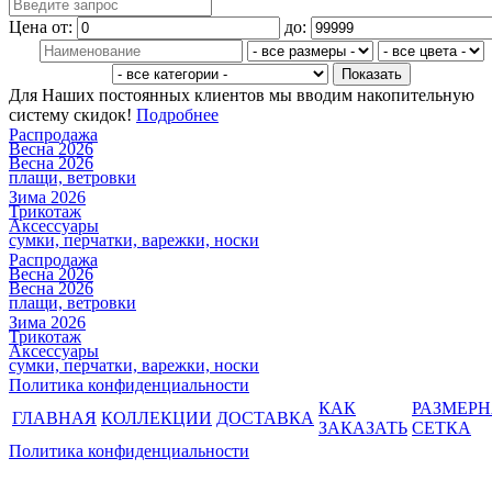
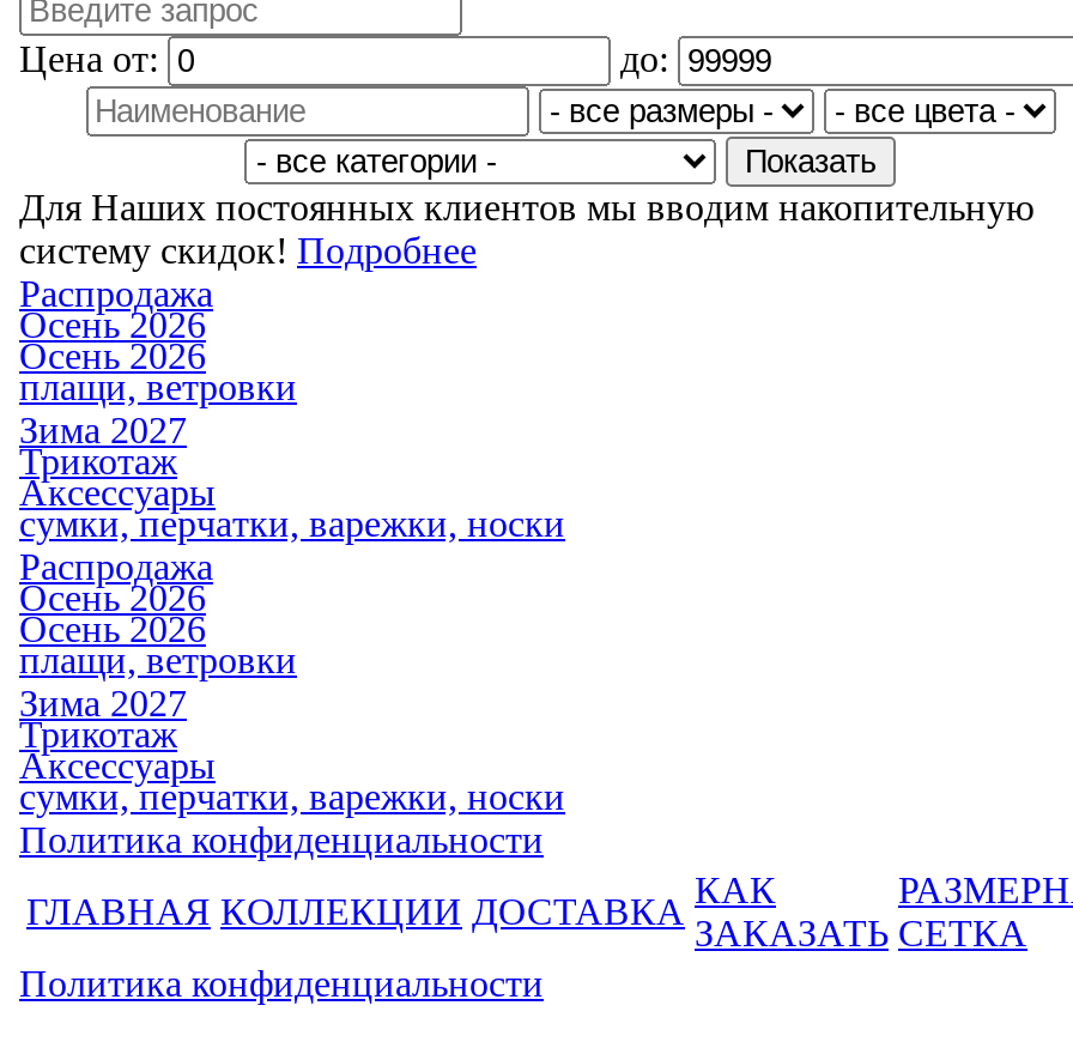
[9,139,93,172] Весна 2026 | Весна 2026 -> [19,304,206,376] Осень 2026 | Осень 2026
[9,188,86,206] Зима 2026 -> [19,410,187,450] Зима 2027
[9,265,93,298] Весна 2026 | Весна 2026 -> [19,577,206,649] Осень 2026 | Осень 2026
[9,313,86,332] Зима 2026 -> [19,683,187,723] Зима 2027

